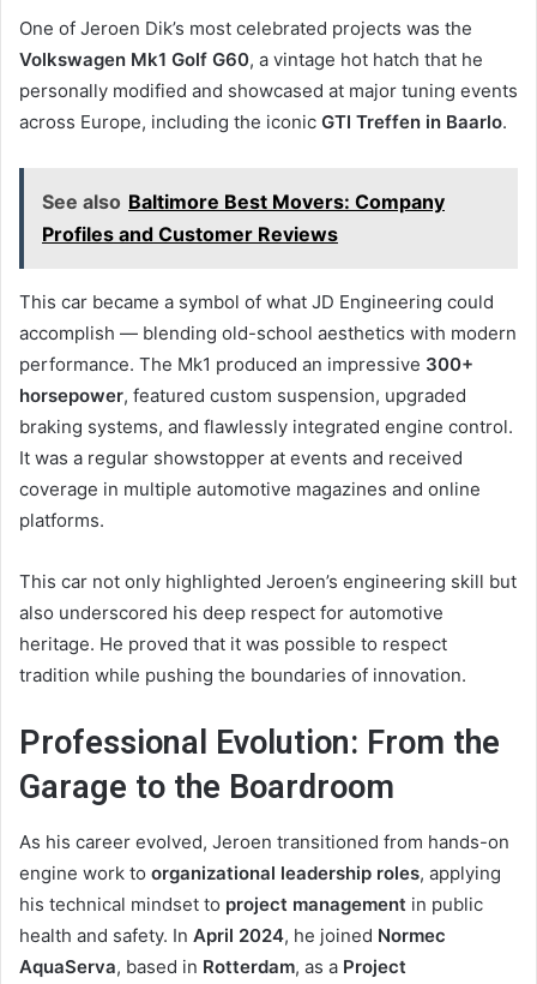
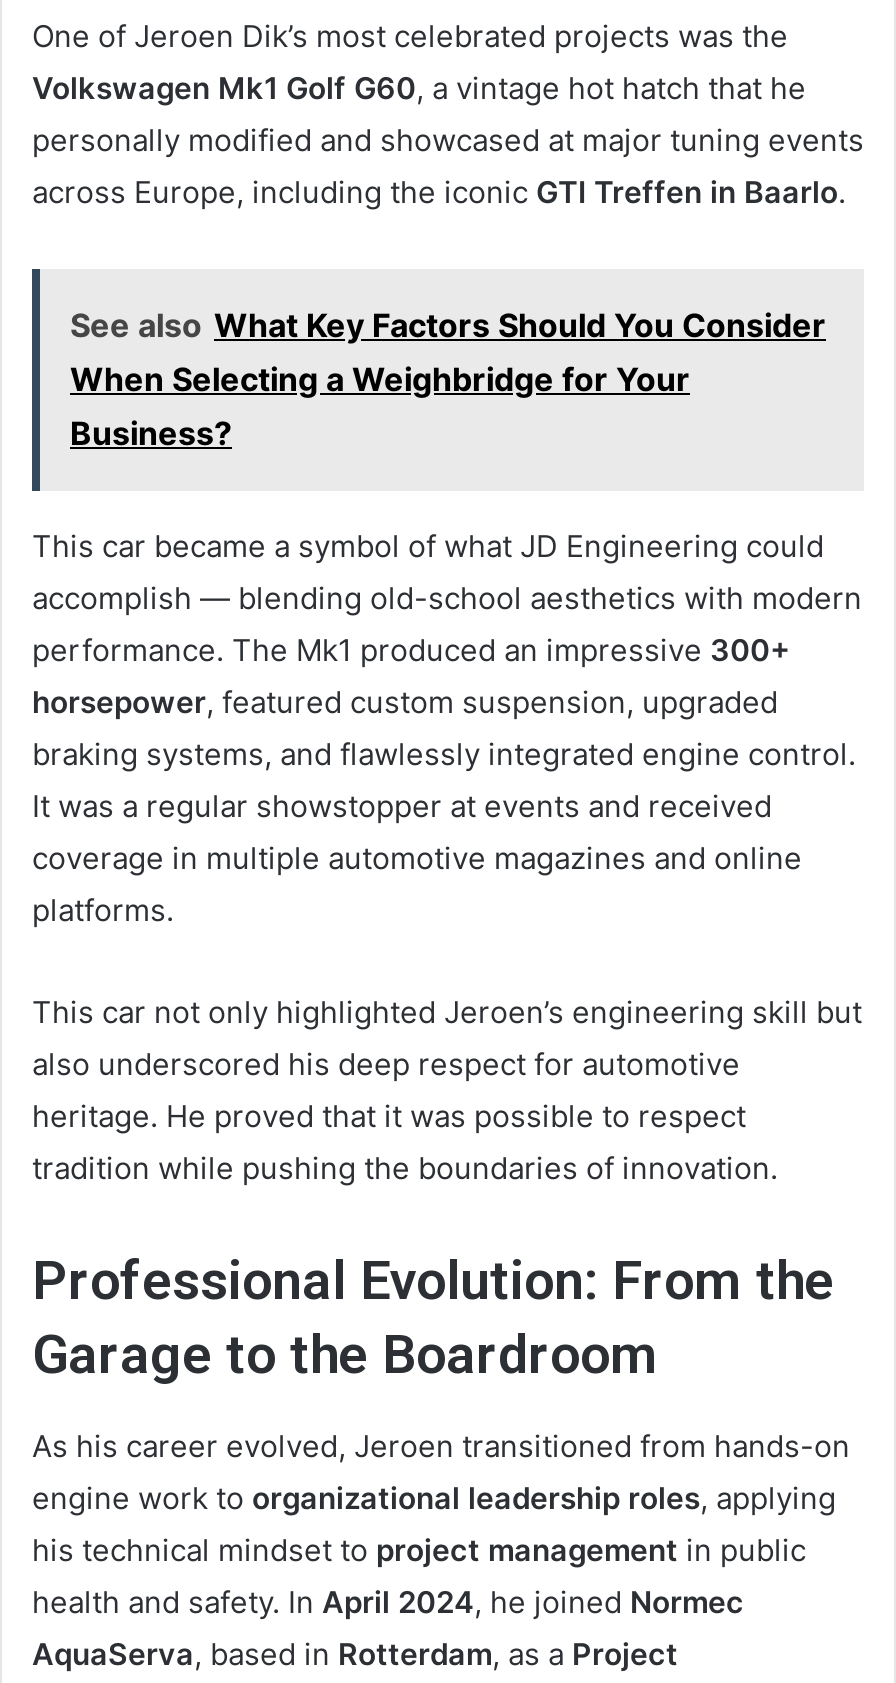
[42,190,445,246] See also Baltimore Best Movers: Company | Profiles and Customer Reviews -> [70,306,826,454] See also What Key Factors Should You Consider | When Selecting a Weighbridge for Your | Business?

